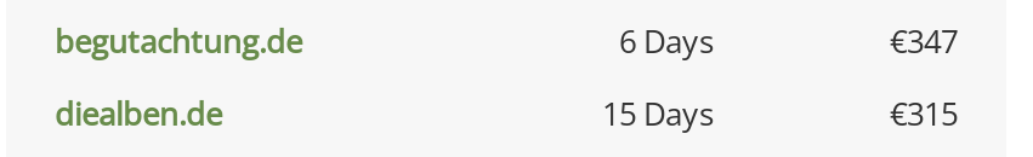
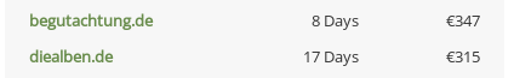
[619,19,714,63] 6 Days -> [311,10,358,31] 8 Days
[602,92,714,135] 15 Days -> [302,46,358,67] 17 Days

